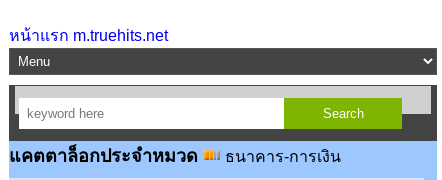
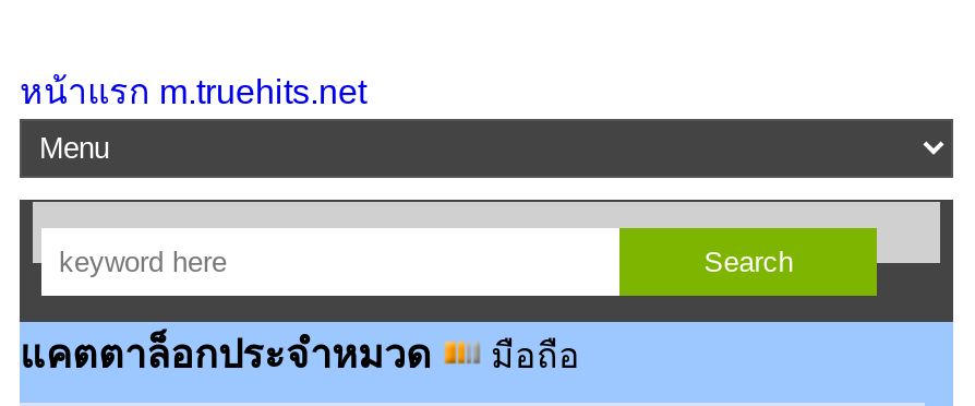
[221,148,341,165] ธนาคาร-การเงิน -> [482,337,580,374] มือถือ

